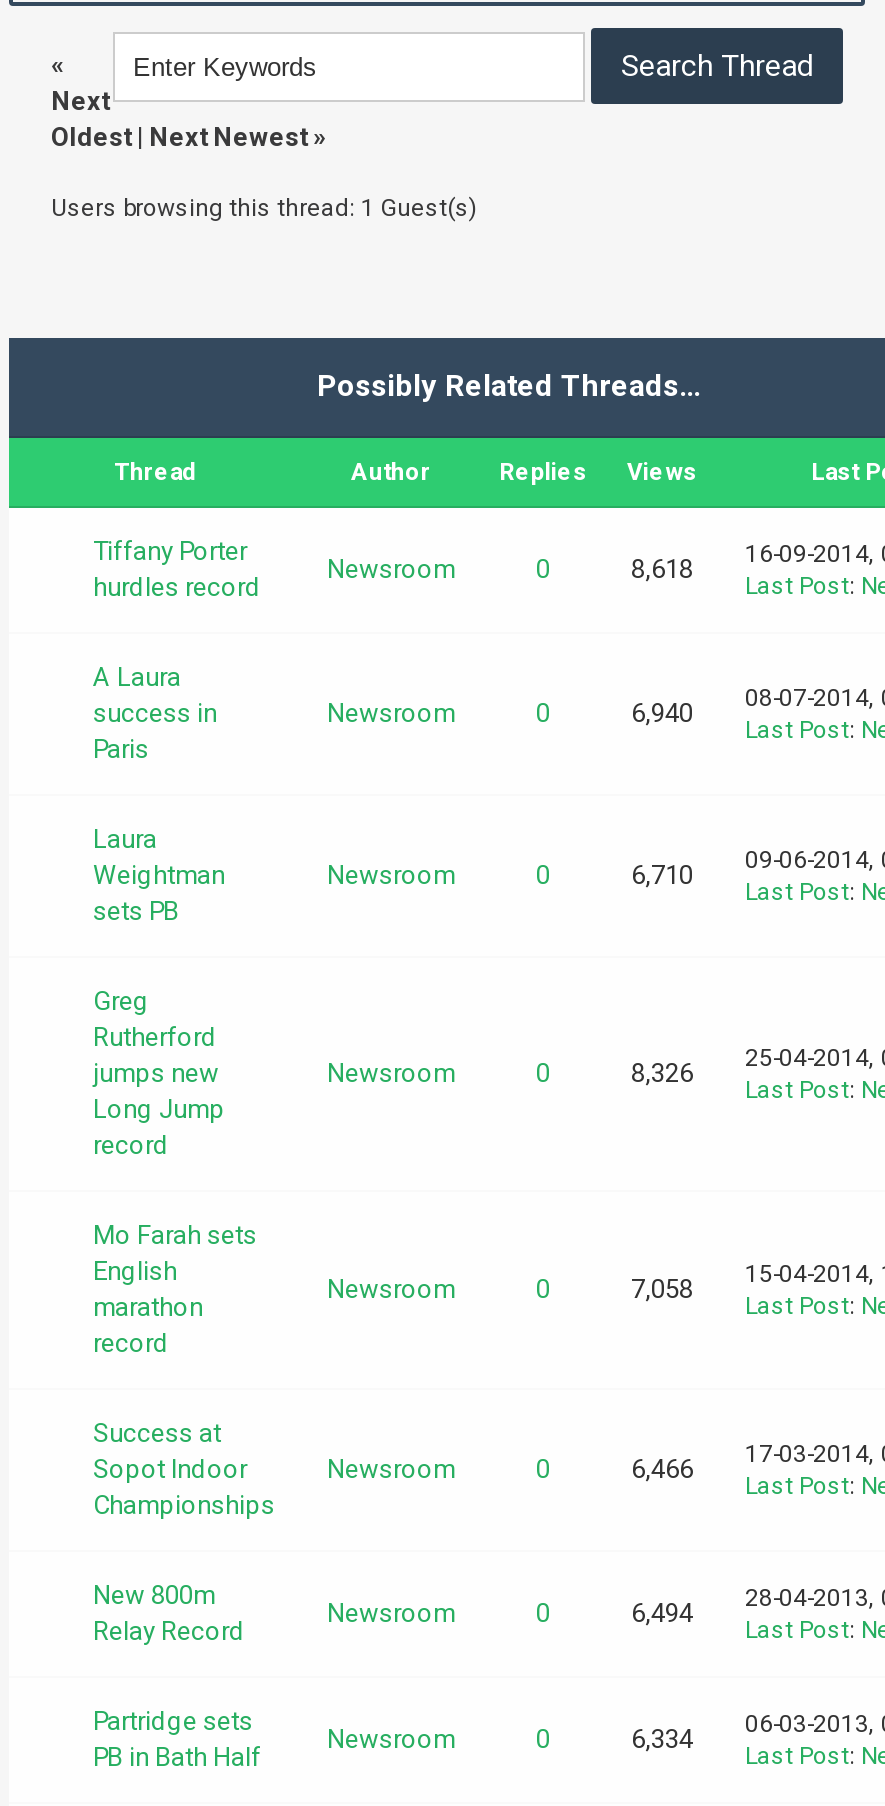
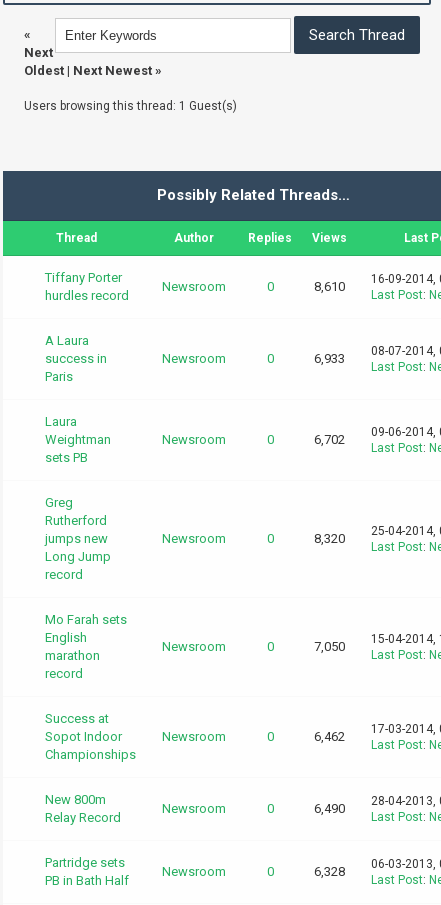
[631,554,693,584] 8,618 -> [314,279,345,294] 8,610
[631,698,693,728] 6,940 -> [314,351,345,366] 6,933
[631,860,693,890] 6,710 -> [314,432,345,447] 6,702
[631,1058,693,1088] 8,326 -> [314,531,345,546] 8,320
[631,1274,693,1304] 7,058 -> [314,639,345,654] 7,050
[631,1454,693,1484] 6,466 -> [314,729,345,744] 6,462
[631,1598,693,1628] 6,494 -> [314,801,345,816] 6,490
[631,1724,693,1754] 6,334 -> [314,864,345,879] 6,328

